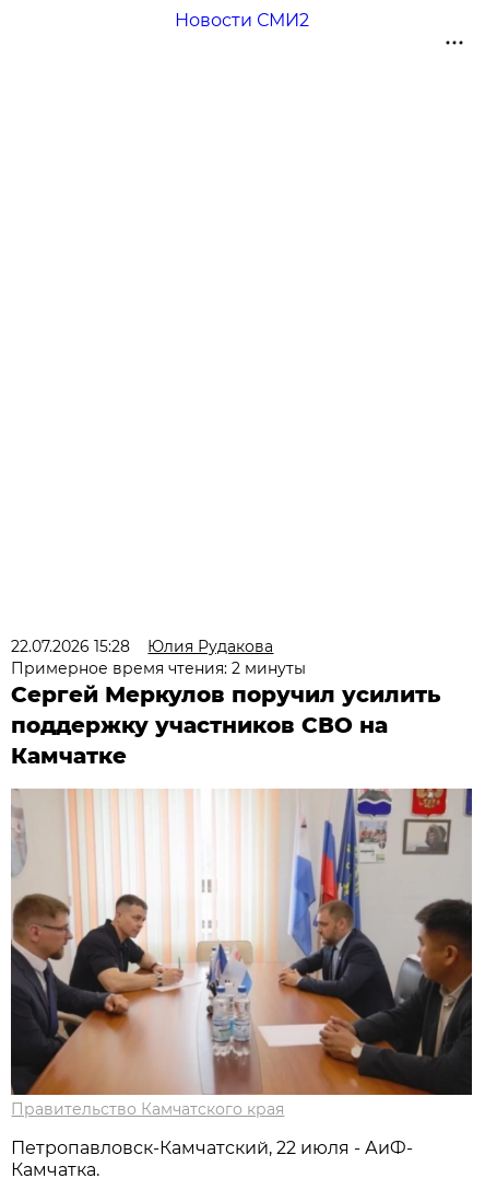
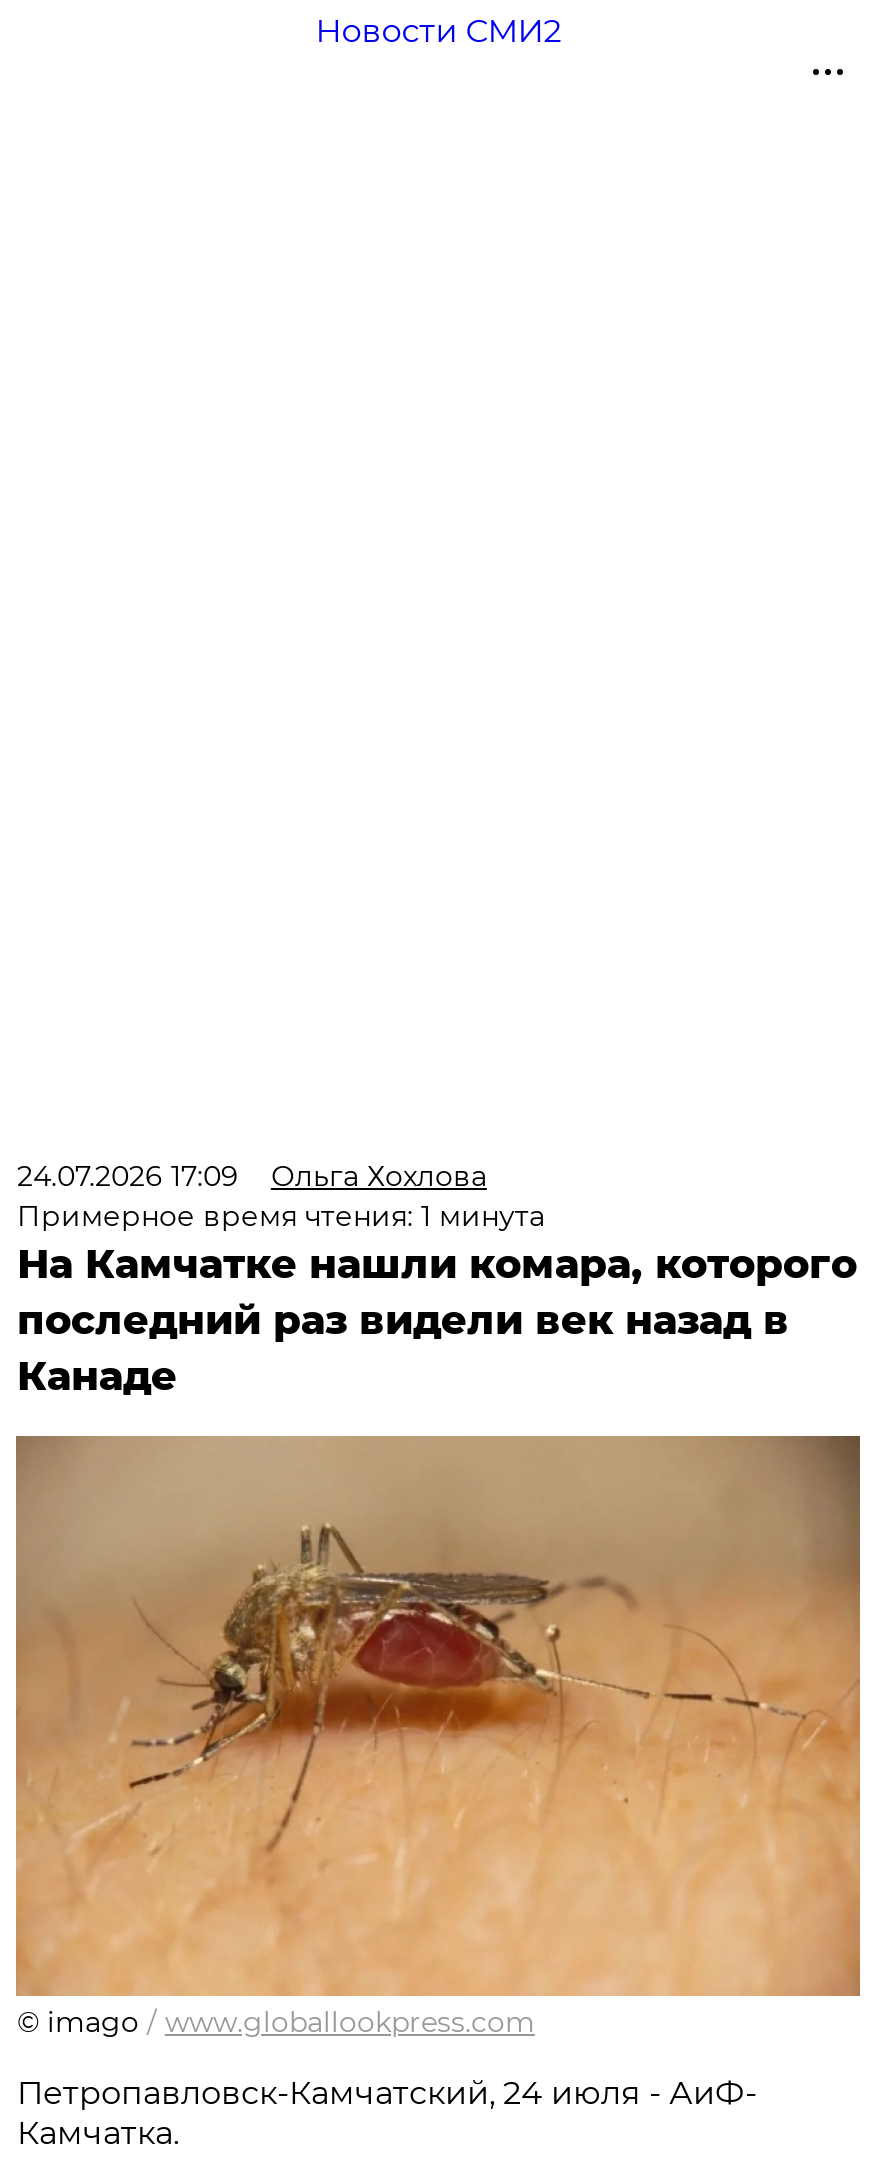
[11,636,441,769] 22.07.2026 15:28 | Юлия Рудакова | Примерное время чтения: 2 минуты | Сергей Меркулов поручил усилить | поддержку участников СВО на | Камчатке -> [17,1158,857,1400] 24.07.2026 17:09 | Ольга Хохлова | Примерное время чтения: 1 минута | На Камчатке нашли комара, которого | последний раз видели век назад в | Канаде
[10,789,473,1119] [image] | Правительство Камчатского края -> [14,1434,862,2040] [image] | © imago / www.globallookpress.com
[11,1137,413,1158] Петропавловск-Камчатский, 22 июля - АиФ- -> [17,2074,757,2112] Петропавловск-Камчатский, 24 июля - АиФ-

